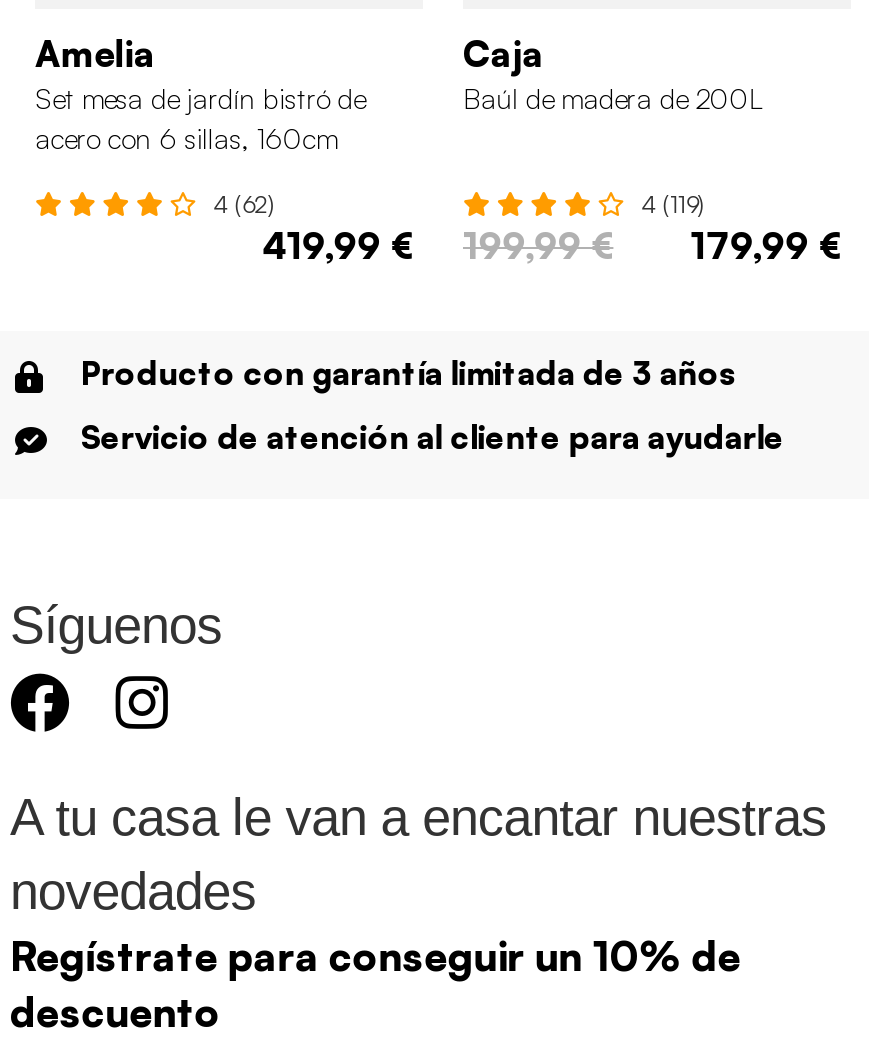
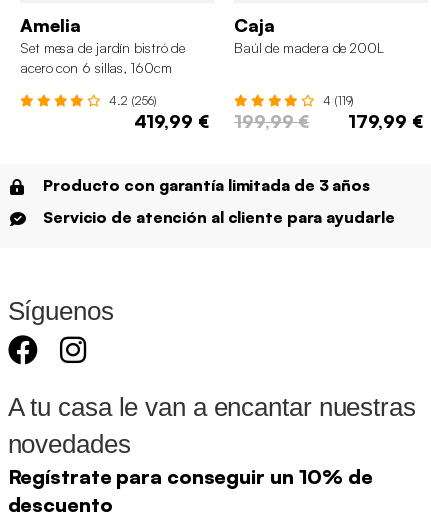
[213,188,274,218] 4 (62) -> [109,93,157,108] 4.2 (256)

